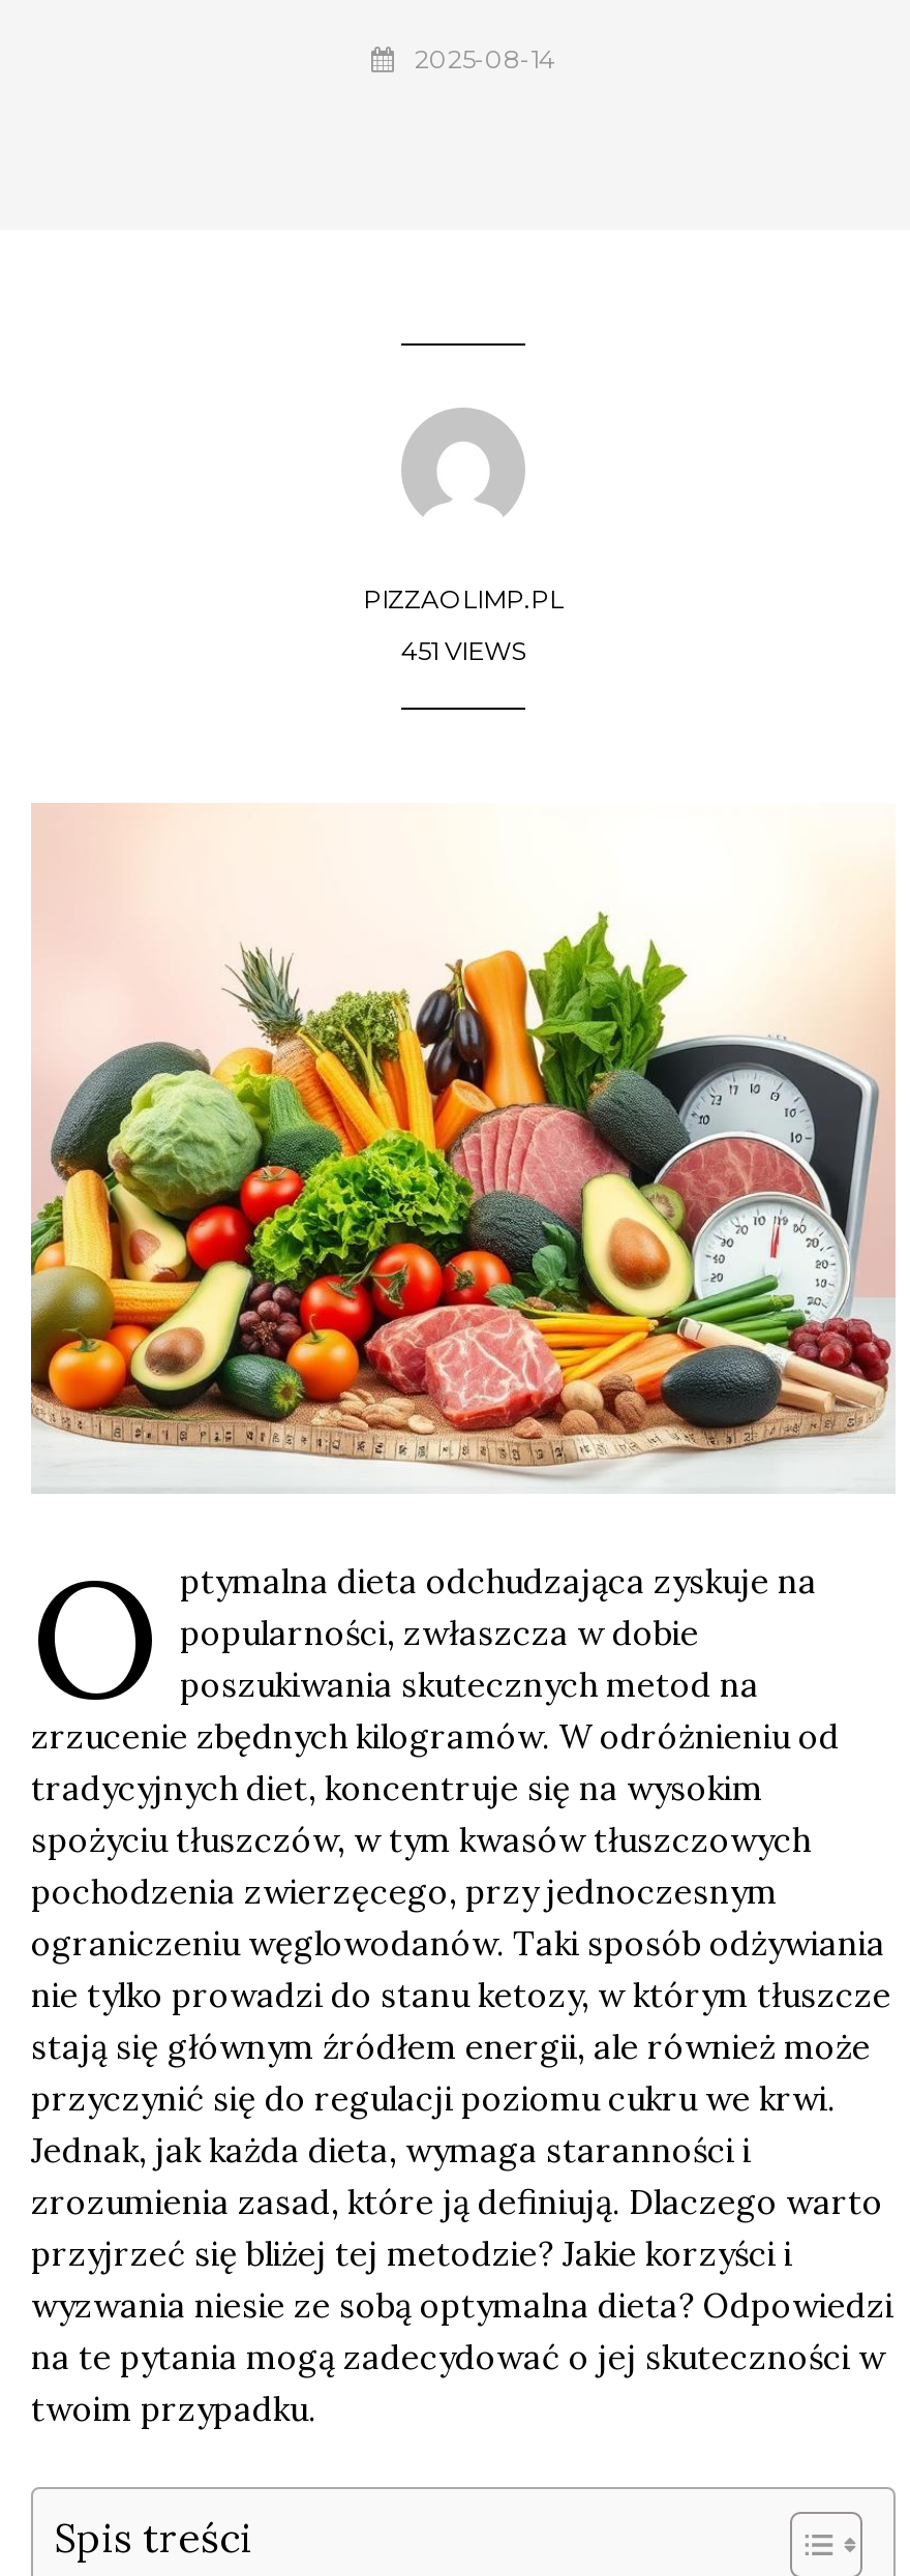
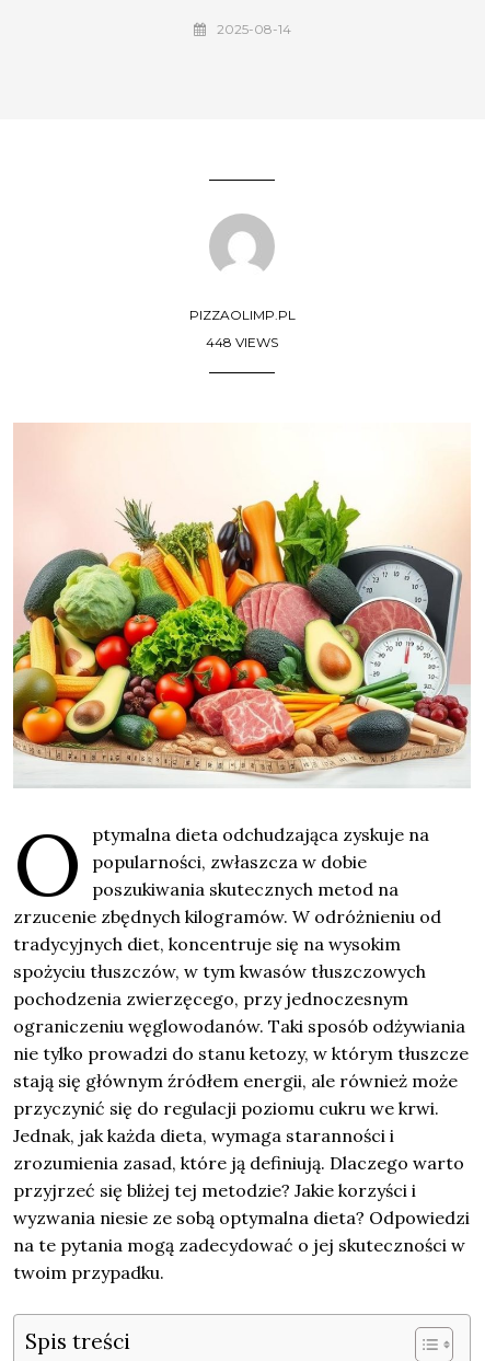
[401,634,525,665] 451 VIEWS -> [206,334,278,350] 448 VIEWS

